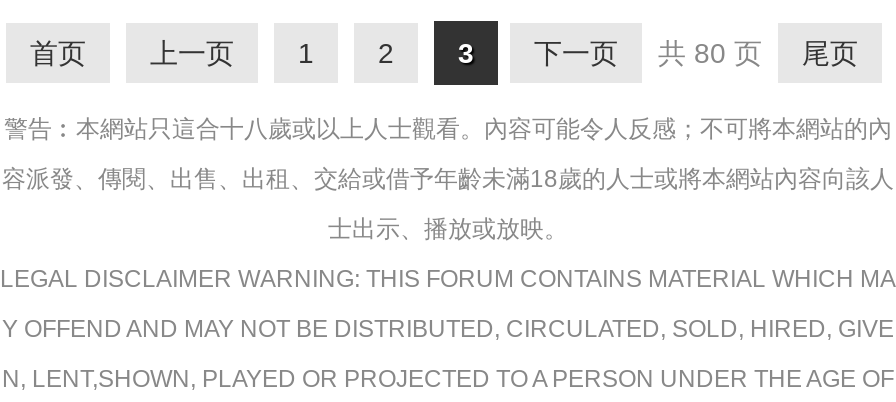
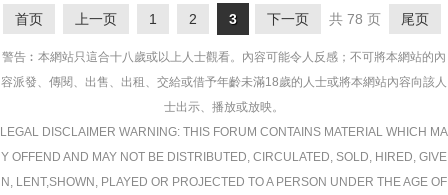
[30,37,858,69] 首页 上一页 1 2 3 下一页 共 80 页 尾页 -> [15,11,429,27] 首页 上一页 1 2 3 下一页 共 78 页 尾页

